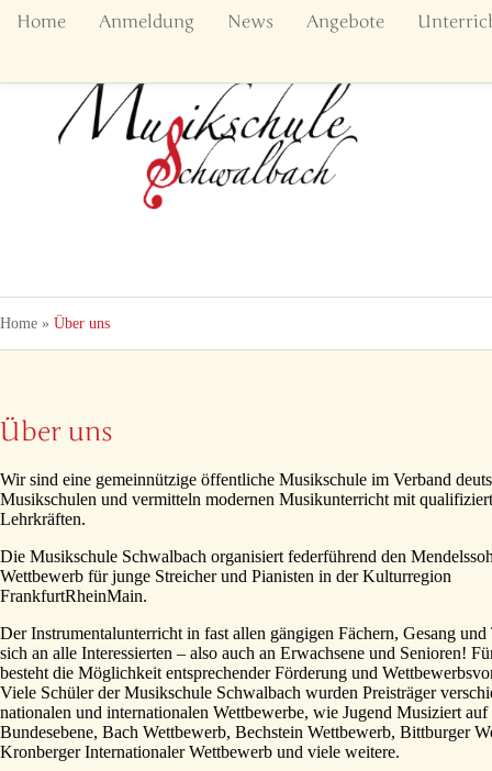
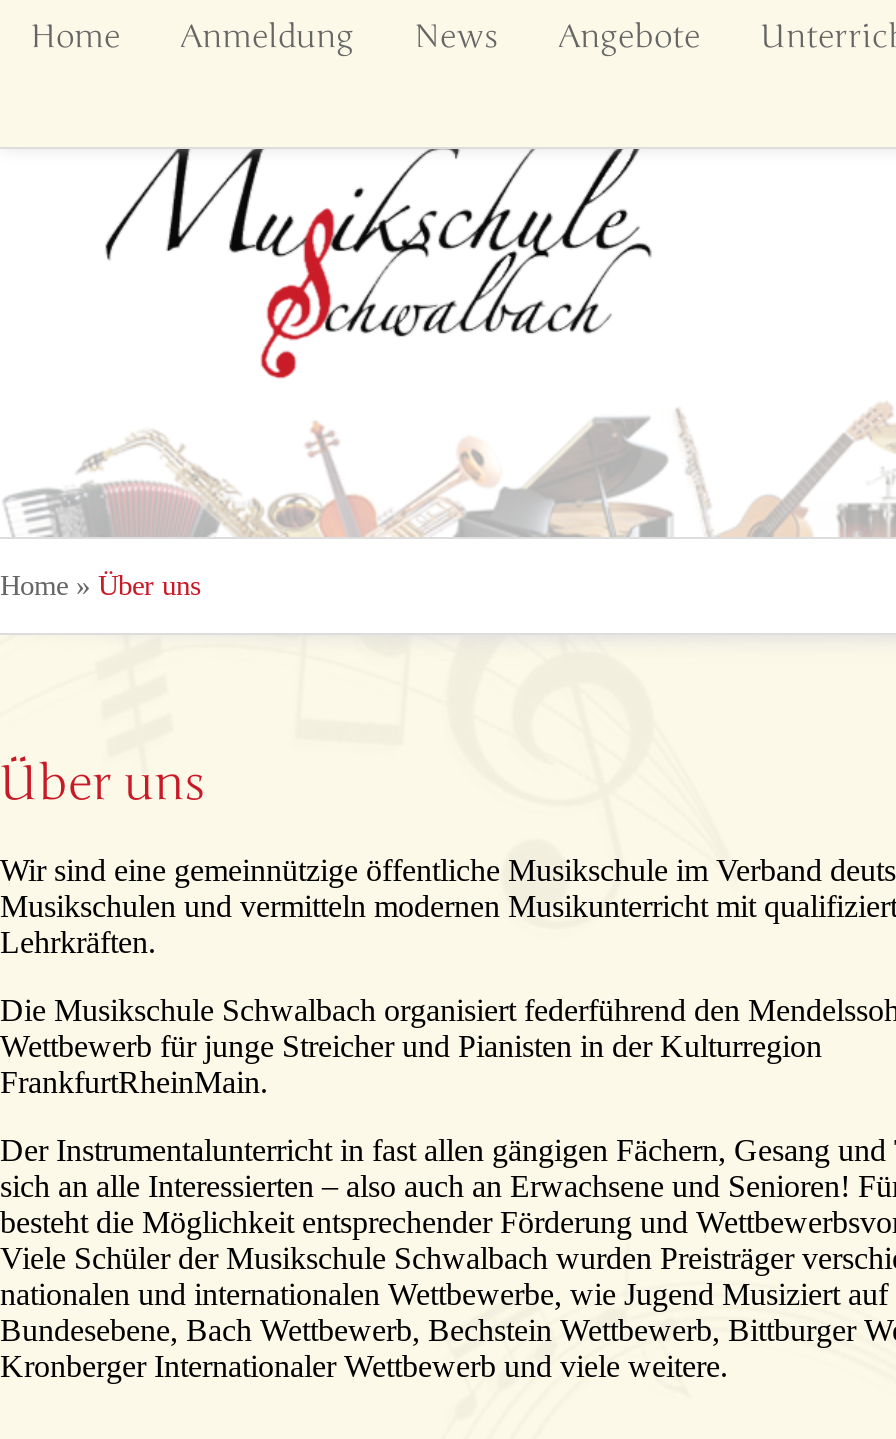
none -> [6,401,890,539] [image]

